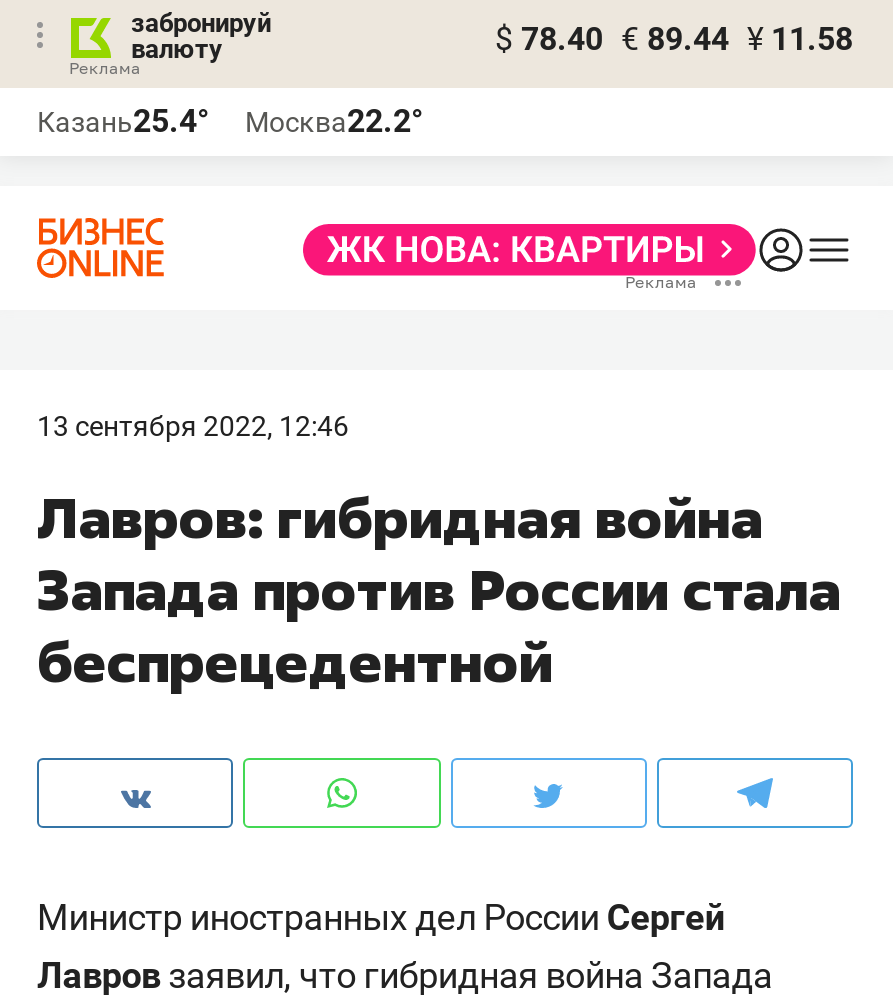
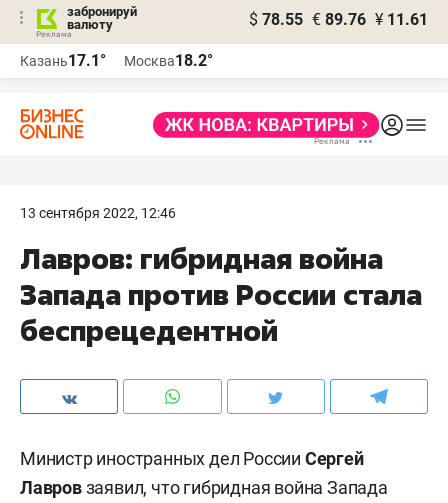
[495,20,853,58] $ 78.40 € 89.44 ¥ 11.58 -> [249,10,428,29] $ 78.55 € 89.76 ¥ 11.61
[37,102,209,140] Казань25.4° -> [20,51,106,70] Казань17.1°
[245,102,423,140] Москва22.2° -> [124,51,213,70] Москва18.2°

